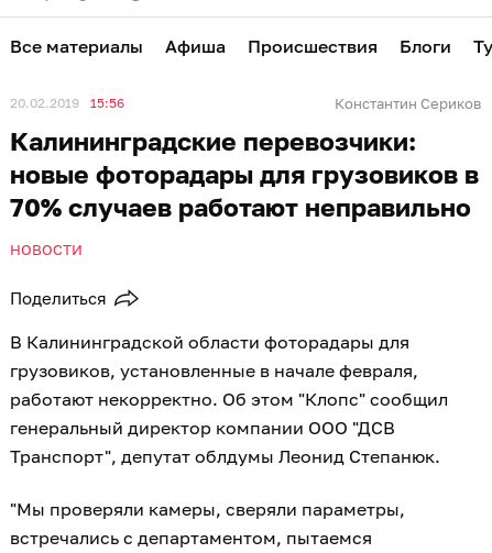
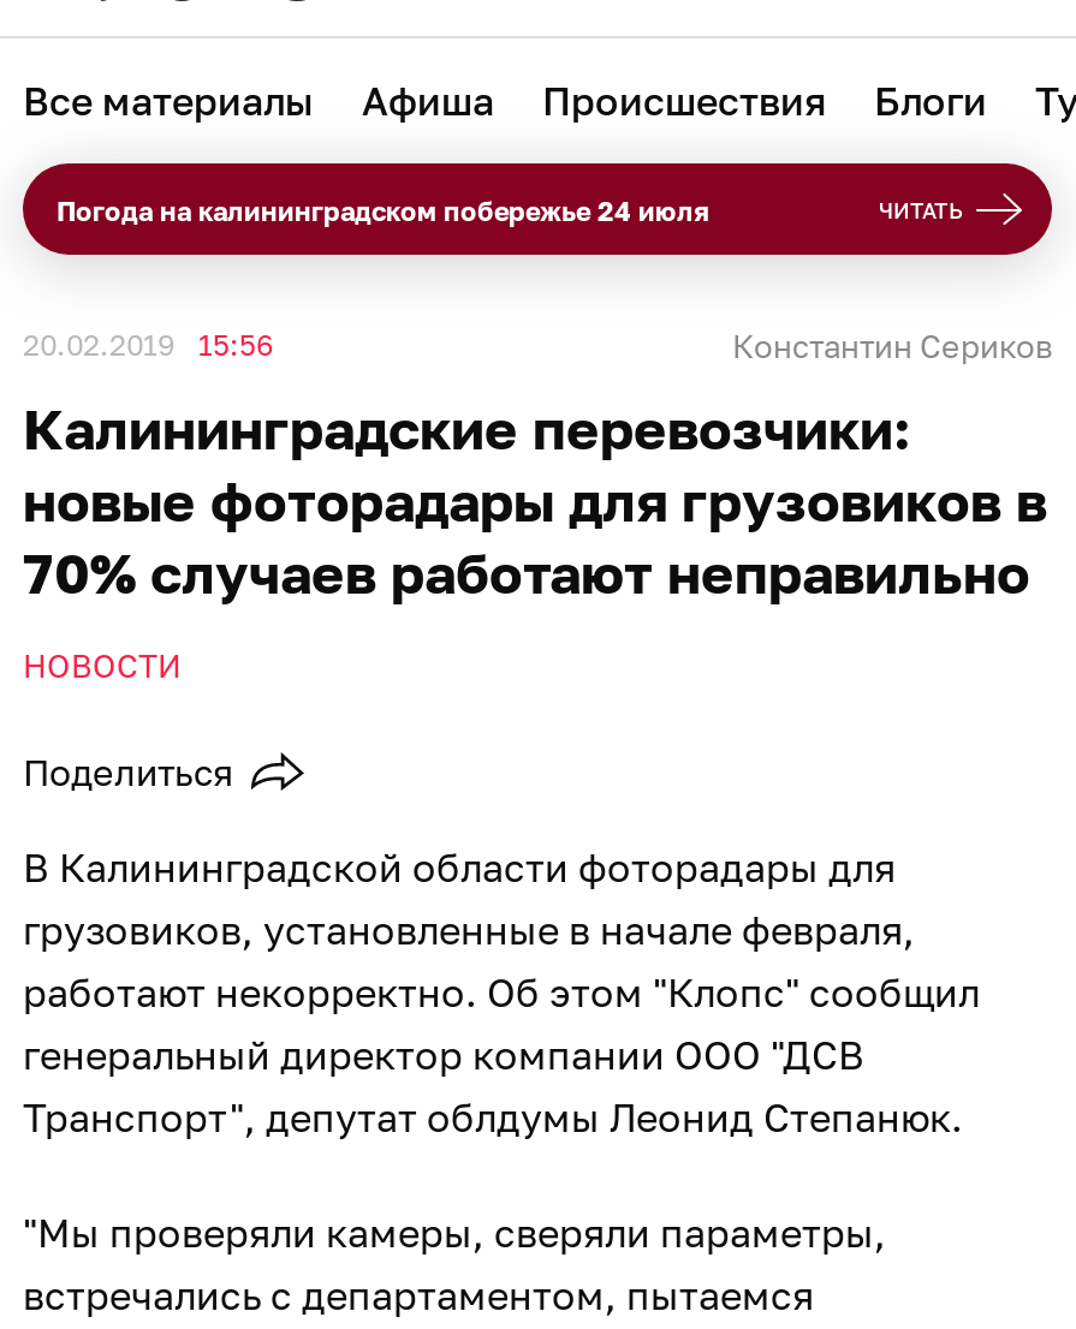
none -> [57,193,963,225] Погода на калининградском побережье 24 июля | ЧИТАТЬ

